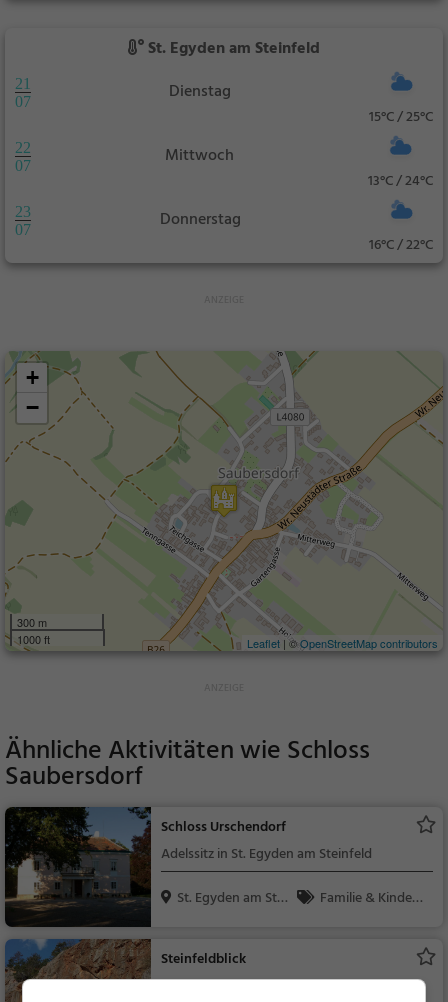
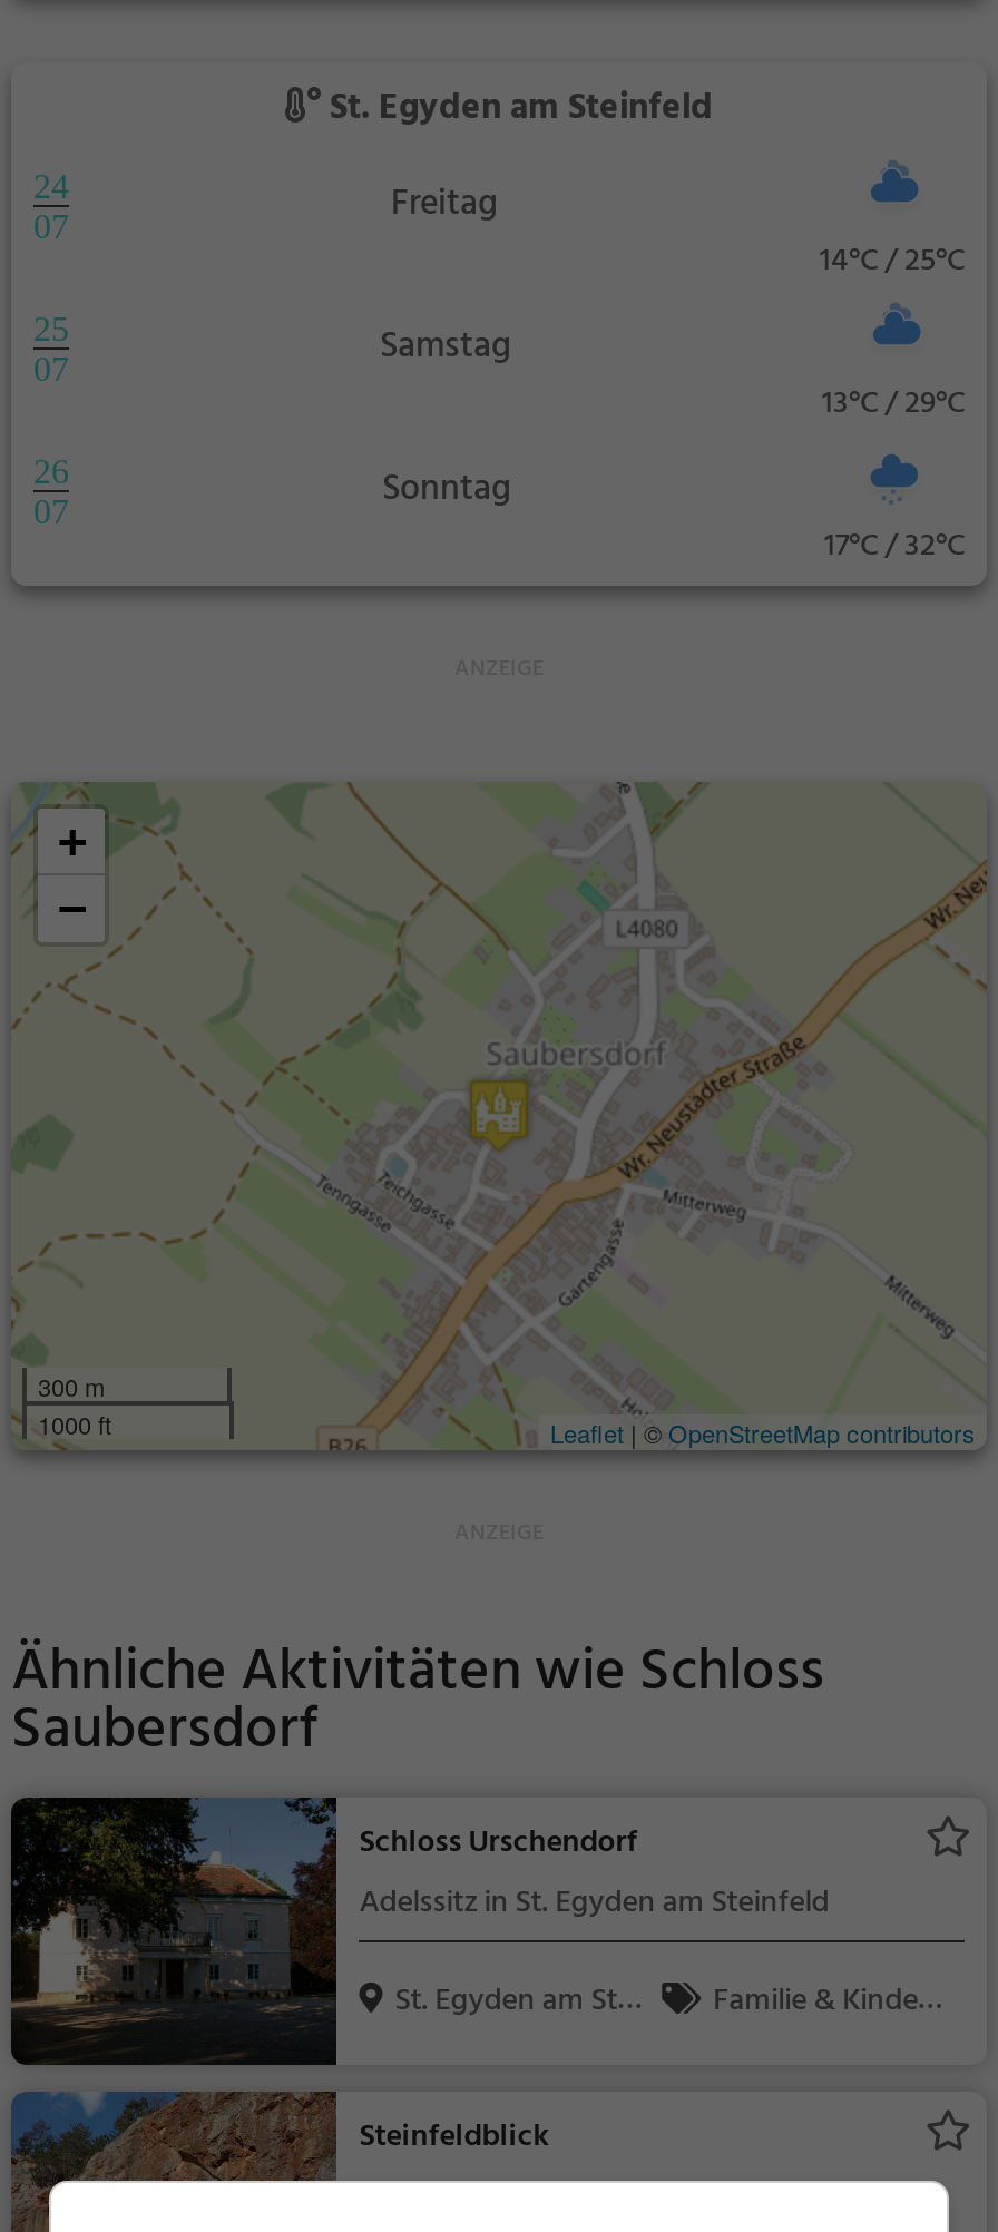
[15,75,31,92] 21 -> [33,168,69,205] 24
[169,79,433,129] Dienstag | 15°C / 25°C -> [391,176,965,287] Freitag | 14°C / 25°C
[15,139,31,156] 22 -> [33,310,69,348] 25
[165,143,433,193] Mittwoch | 13°C / 24°C -> [380,319,965,429] Samstag | 13°C / 29°C
[15,203,31,220] 23 -> [33,453,69,491] 26
[159,207,433,257] Donnerstag | 16°C / 22°C -> [382,462,965,572] Sonntag | 17°C / 32°C

